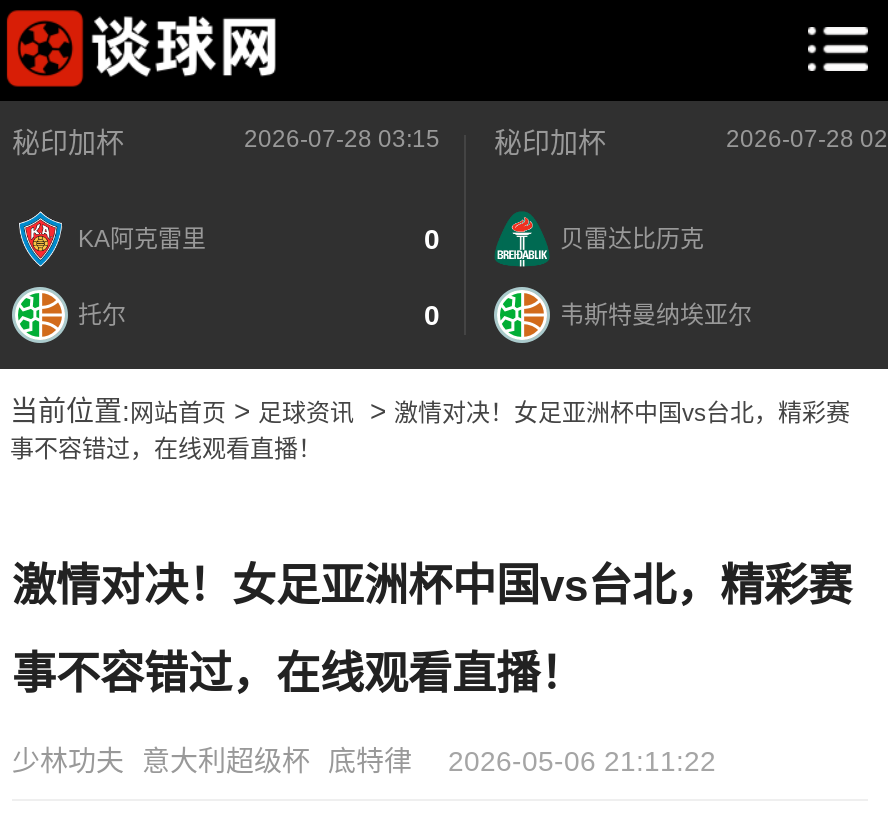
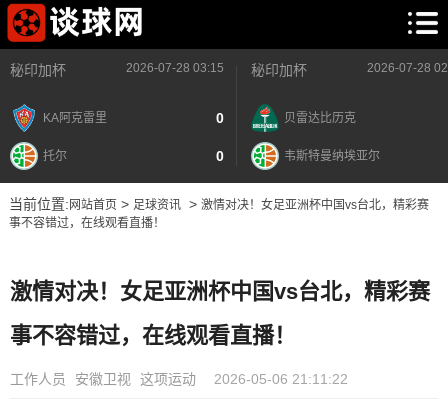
[12,745,412,777] 少林功夫 意大利超级杯 底特律 -> [10,371,196,387] 工作人员 安徽卫视 这项运动

